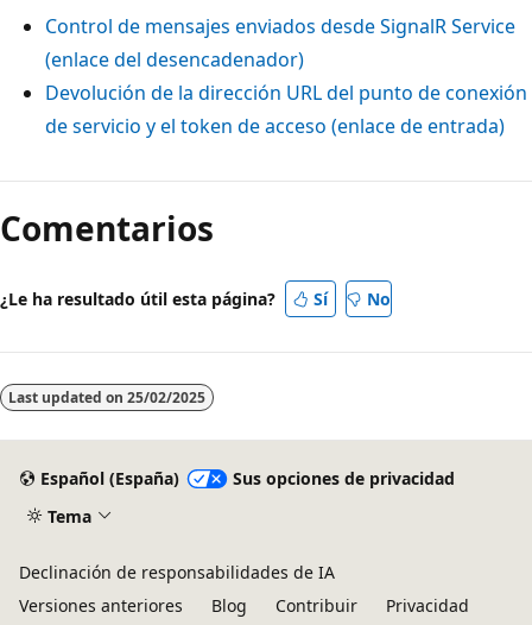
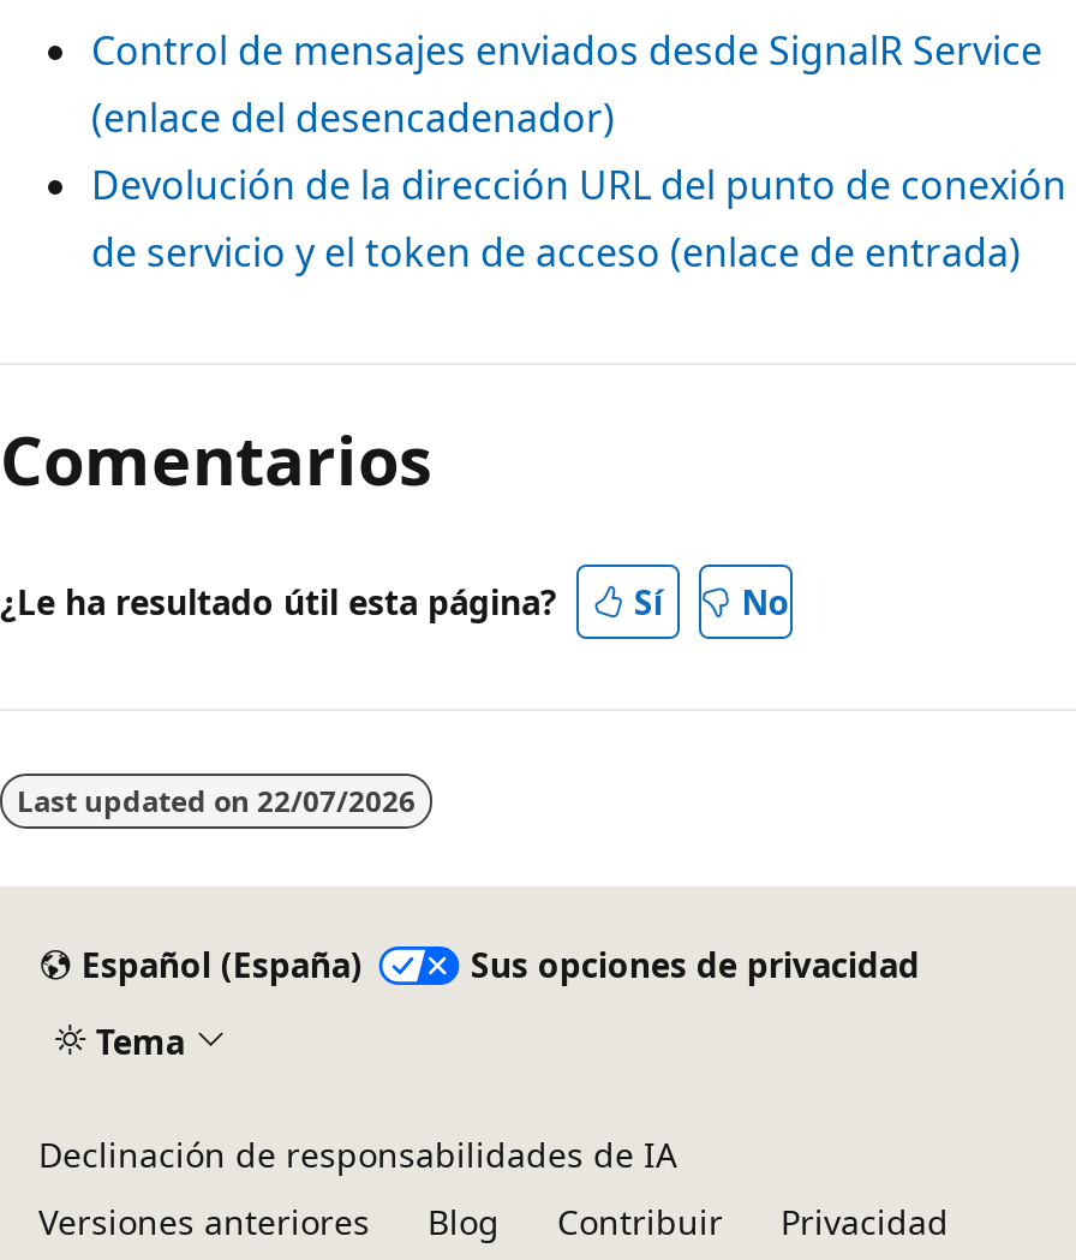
[8,387,205,407] Last updated on 25/02/2025 -> [17,780,416,820] Last updated on 22/07/2026

